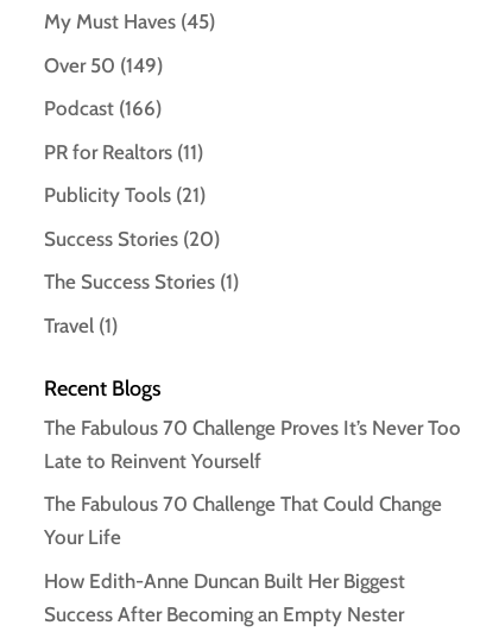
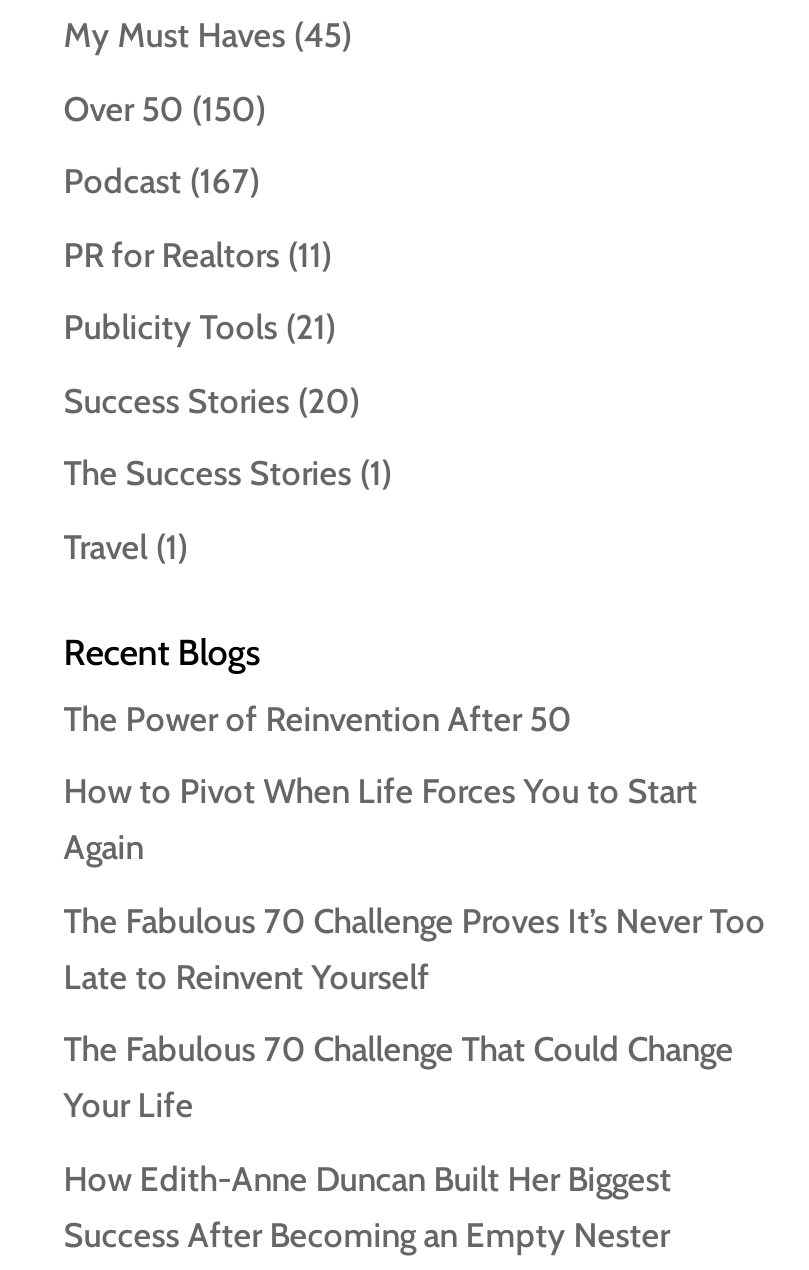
[44,53,163,77] Over 50 (149) -> [64,89,266,129] Over 50 (150)
[44,97,161,120] Podcast (166) -> [64,162,260,202] Podcast (167)
none -> [64,699,698,868] The Power of Reinvention After 50 | How to Pivot When Life Forces You to Start | Again

